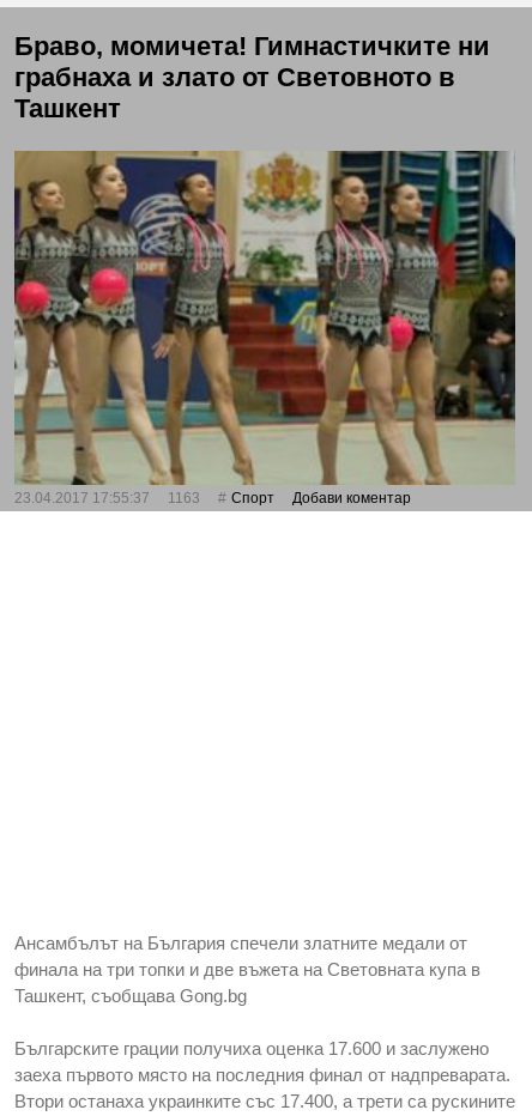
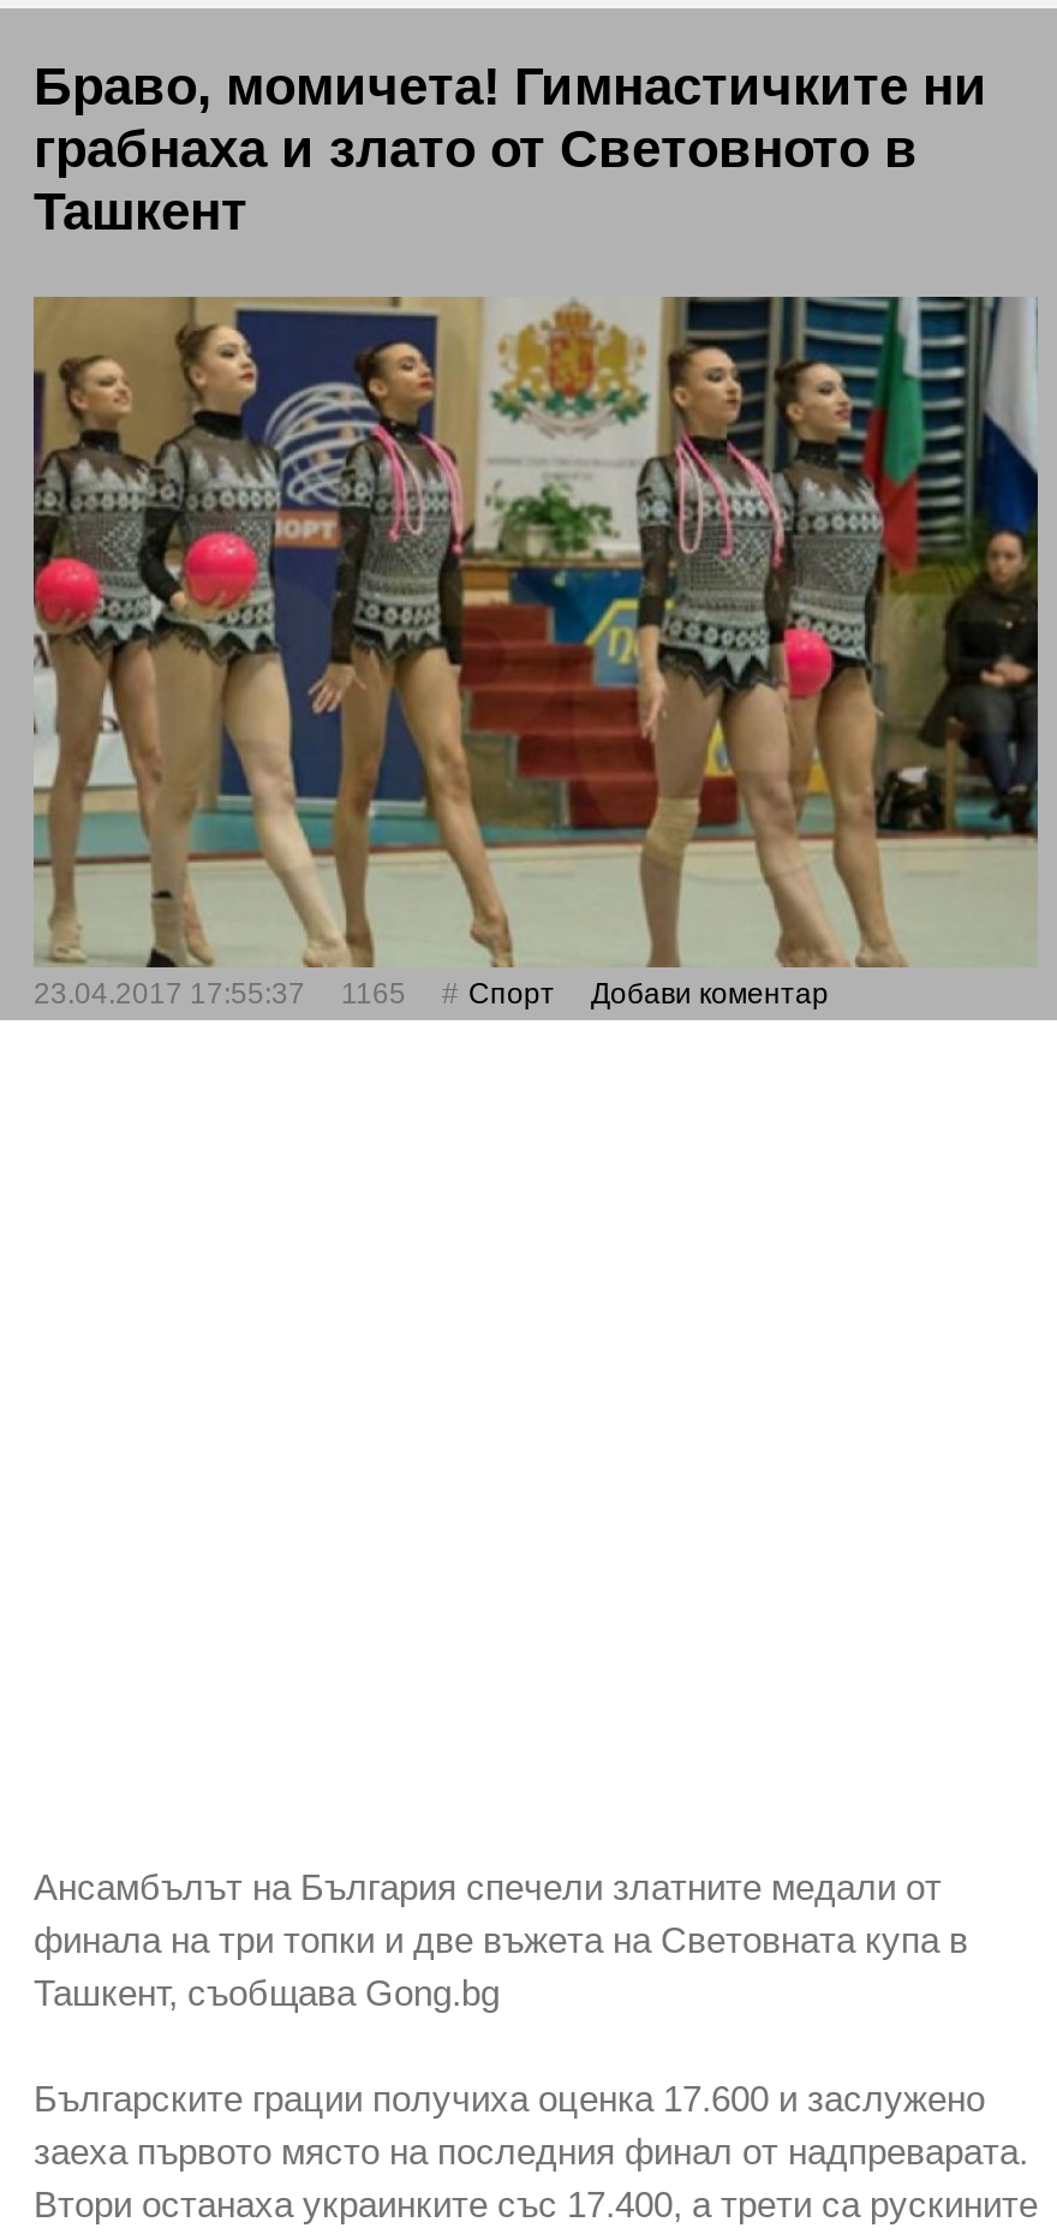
[14,489,411,506] 23.04.2017 17:55:37 1163 Спорт Добави коментар -> [34,976,829,1010] 23.04.2017 17:55:37 1165 Спорт Добави коментар

